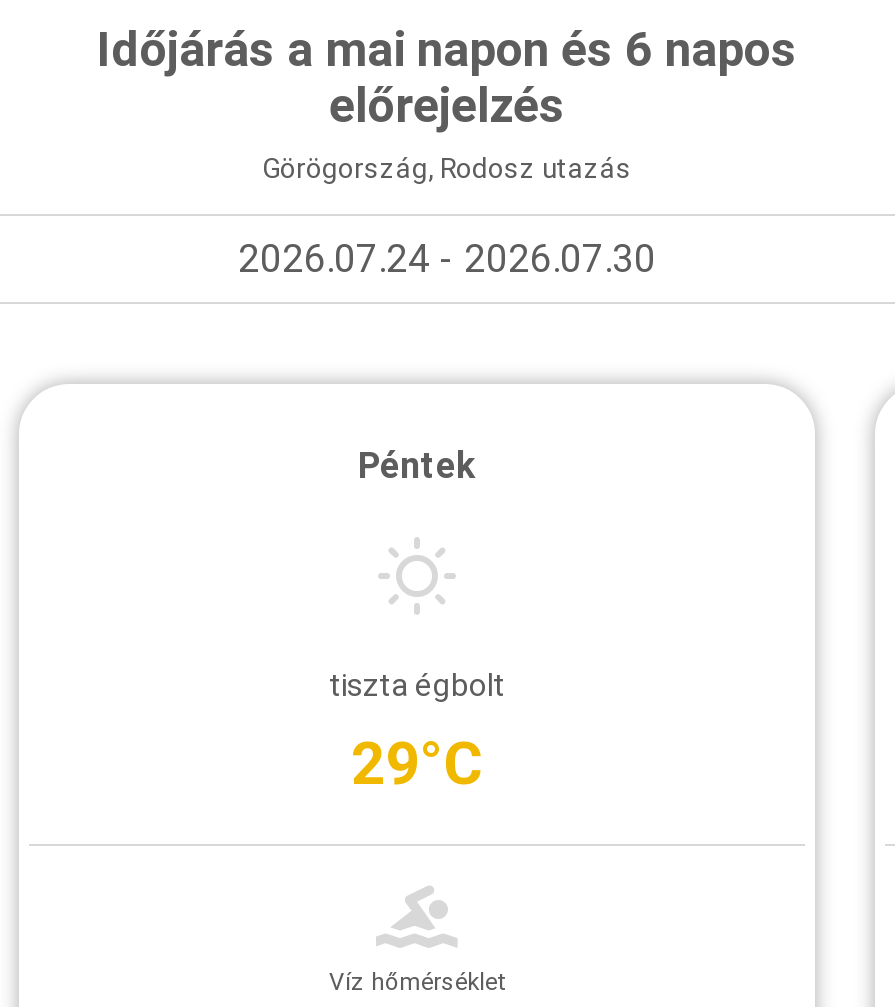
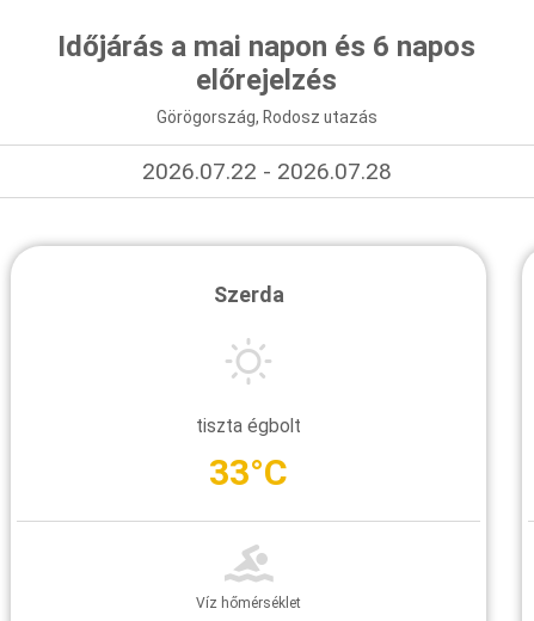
[238,236,656,282] 2026.07.24 - 2026.07.30 -> [142,158,391,185] 2026.07.22 - 2026.07.28
[358,444,476,486] Péntek -> [213,282,284,307] Szerda
[351,728,483,798] 29°C -> [209,451,288,493] 33°C

